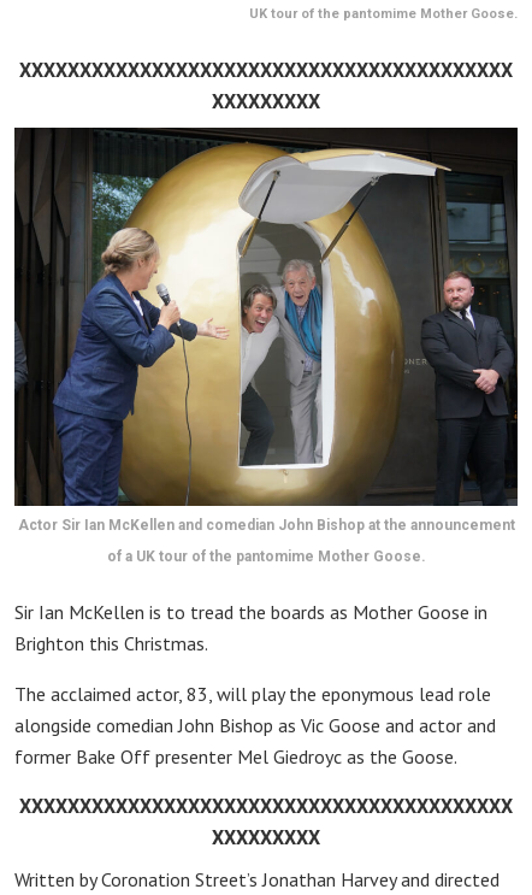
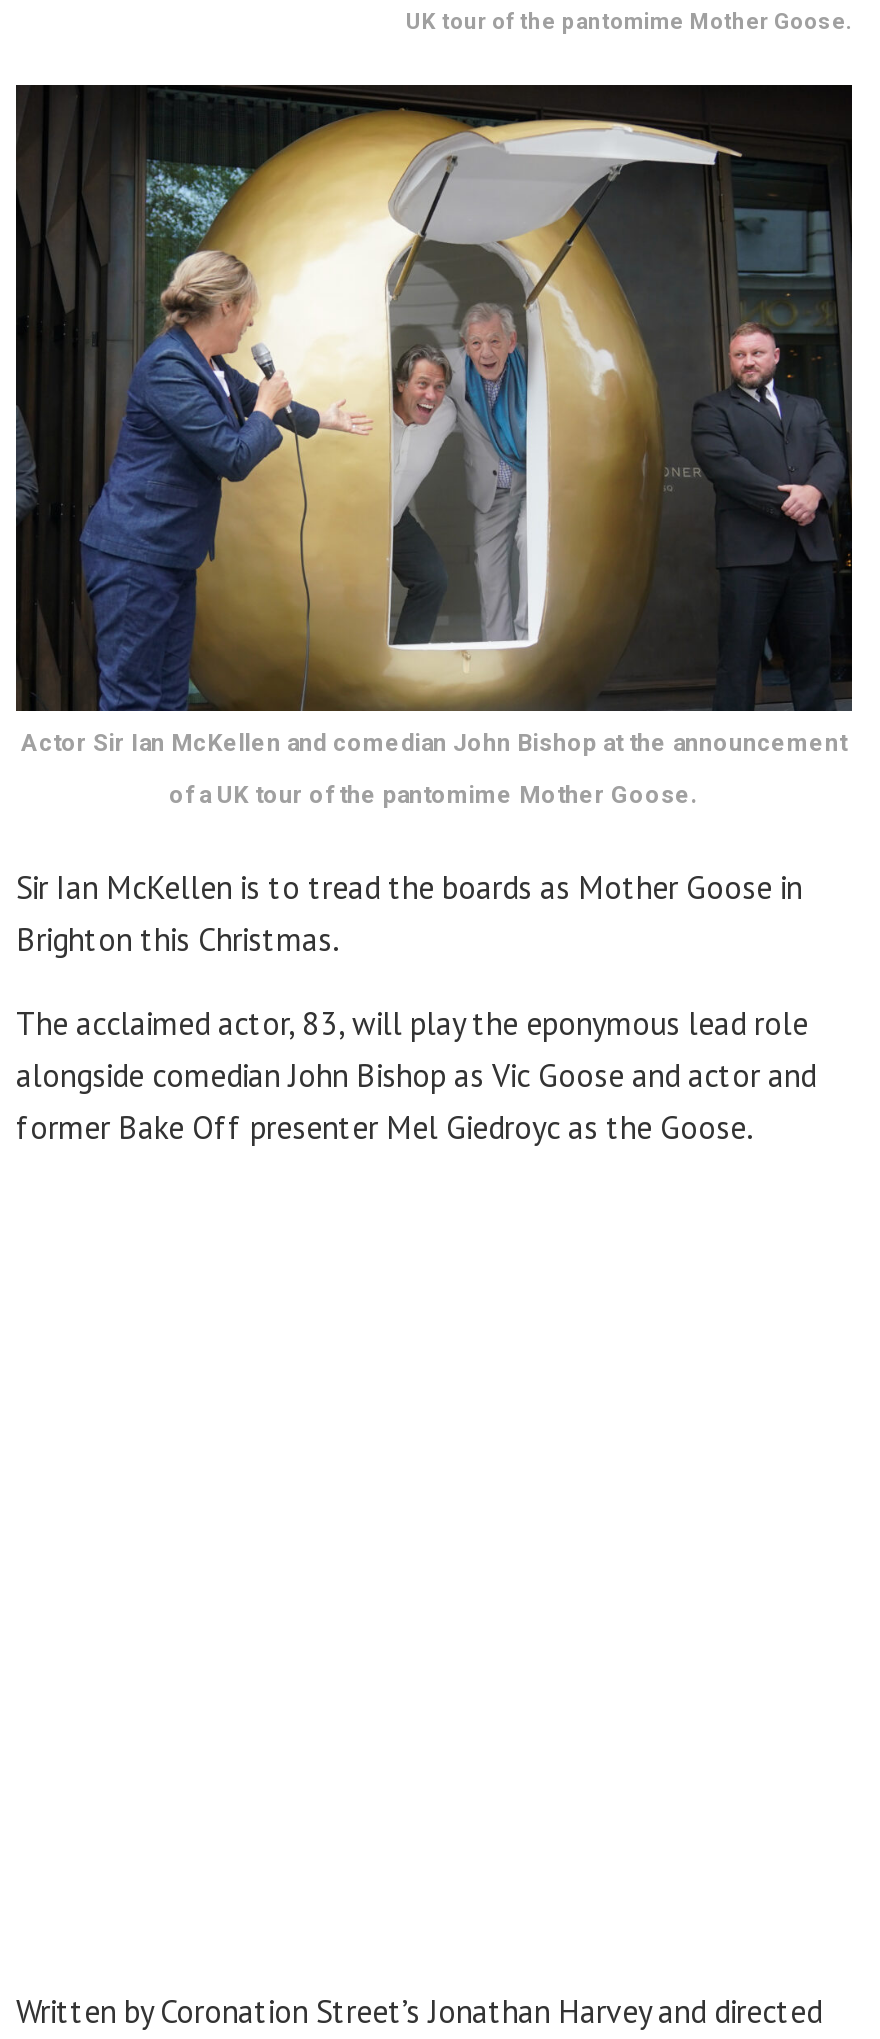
[19,59,513,113] XXXXXXXXXXXXXXXXXXXXXXXXXXXXXXXXXXXXXXXXX | XXXXXXXXX -> none
moved [13,126,519,768] -> [14,83,854,1148]: [image] | Actor Sir Ian McKellen and comedian John Bishop at the announcement | of a UK tour of the pantomime Mother Goose. | Sir Ian McKellen is to tread the boards as Mother Goose in | Brighton this Christmas. | The acclaimed actor, 83, will play the eponymous lead role | alongside comedian John Bishop as Vic Goose and actor and | former Bake Off presenter Mel Giedroyc as the Goose.
[19,795,513,849] XXXXXXXXXXXXXXXXXXXXXXXXXXXXXXXXXXXXXXXXX | XXXXXXXXX -> none

